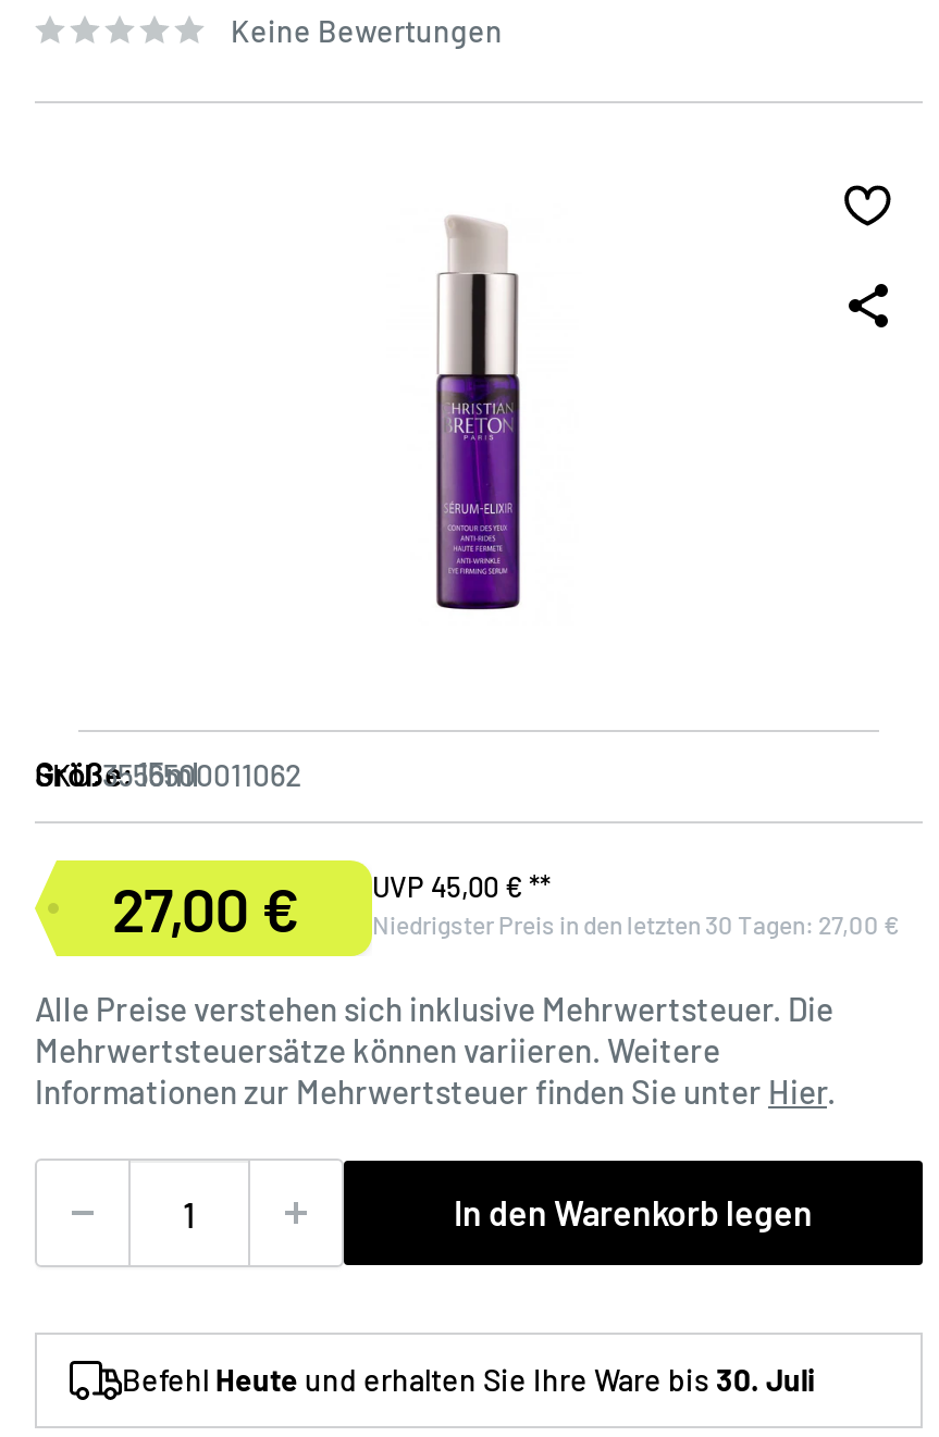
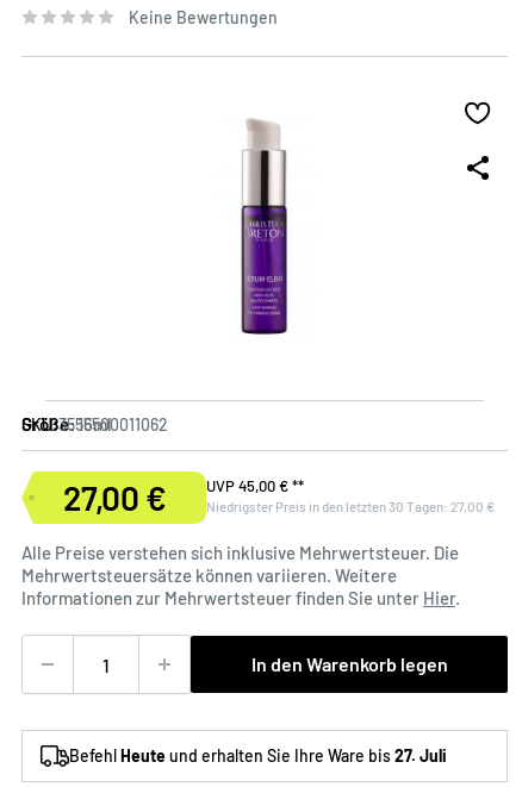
[122,1361,816,1398] Befehl Heute und erhalten Sie Ihre Ware bis 30. Juli -> [69,745,447,766] Befehl Heute und erhalten Sie Ihre Ware bis 27. Juli

